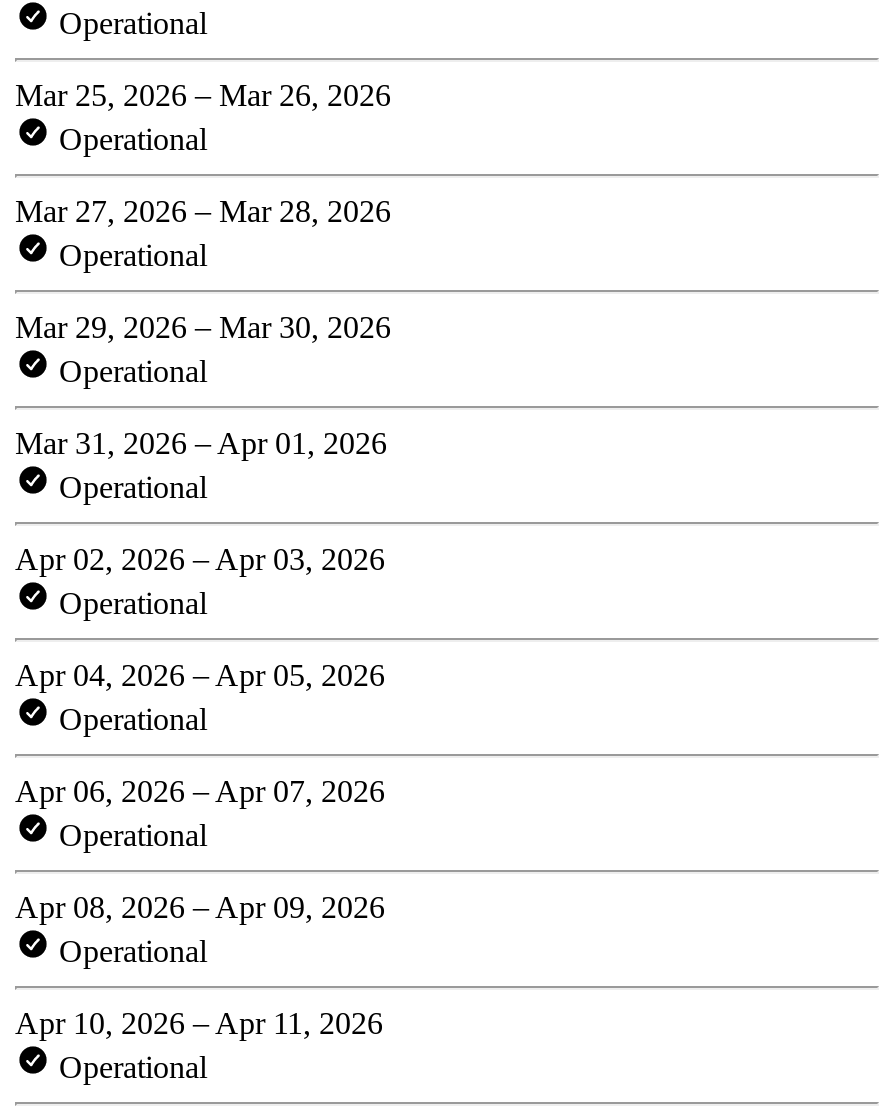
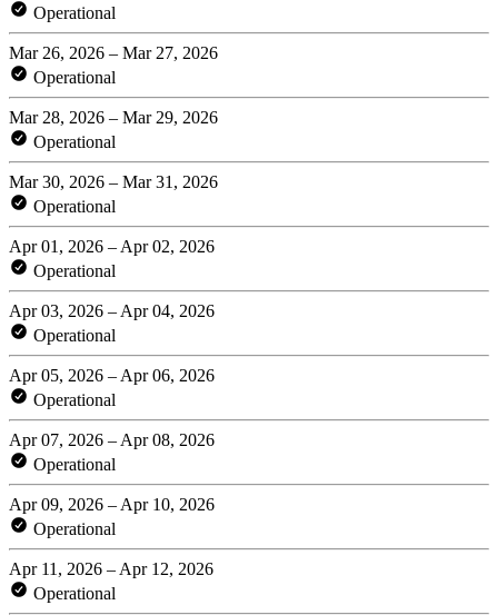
[15,78,391,112] Mar 25, 2026 – Mar 26, 2026 -> [9,43,218,62] Mar 26, 2026 – Mar 27, 2026
[15,194,391,228] Mar 27, 2026 – Mar 28, 2026 -> [9,108,218,127] Mar 28, 2026 – Mar 29, 2026
[15,310,391,344] Mar 29, 2026 – Mar 30, 2026 -> [9,172,218,191] Mar 30, 2026 – Mar 31, 2026
[15,426,387,460] Mar 31, 2026 – Apr 01, 2026 -> [9,237,215,256] Apr 01, 2026 – Apr 02, 2026
[15,542,385,576] Apr 02, 2026 – Apr 03, 2026 -> [9,301,215,320] Apr 03, 2026 – Apr 04, 2026
[15,658,385,692] Apr 04, 2026 – Apr 05, 2026 -> [9,366,215,385] Apr 05, 2026 – Apr 06, 2026
[15,774,385,808] Apr 06, 2026 – Apr 07, 2026 -> [9,430,215,449] Apr 07, 2026 – Apr 08, 2026
[15,890,385,924] Apr 08, 2026 – Apr 09, 2026 -> [9,495,215,514] Apr 09, 2026 – Apr 10, 2026
[15,1006,383,1040] Apr 10, 2026 – Apr 11, 2026 -> [9,559,213,578] Apr 11, 2026 – Apr 12, 2026

